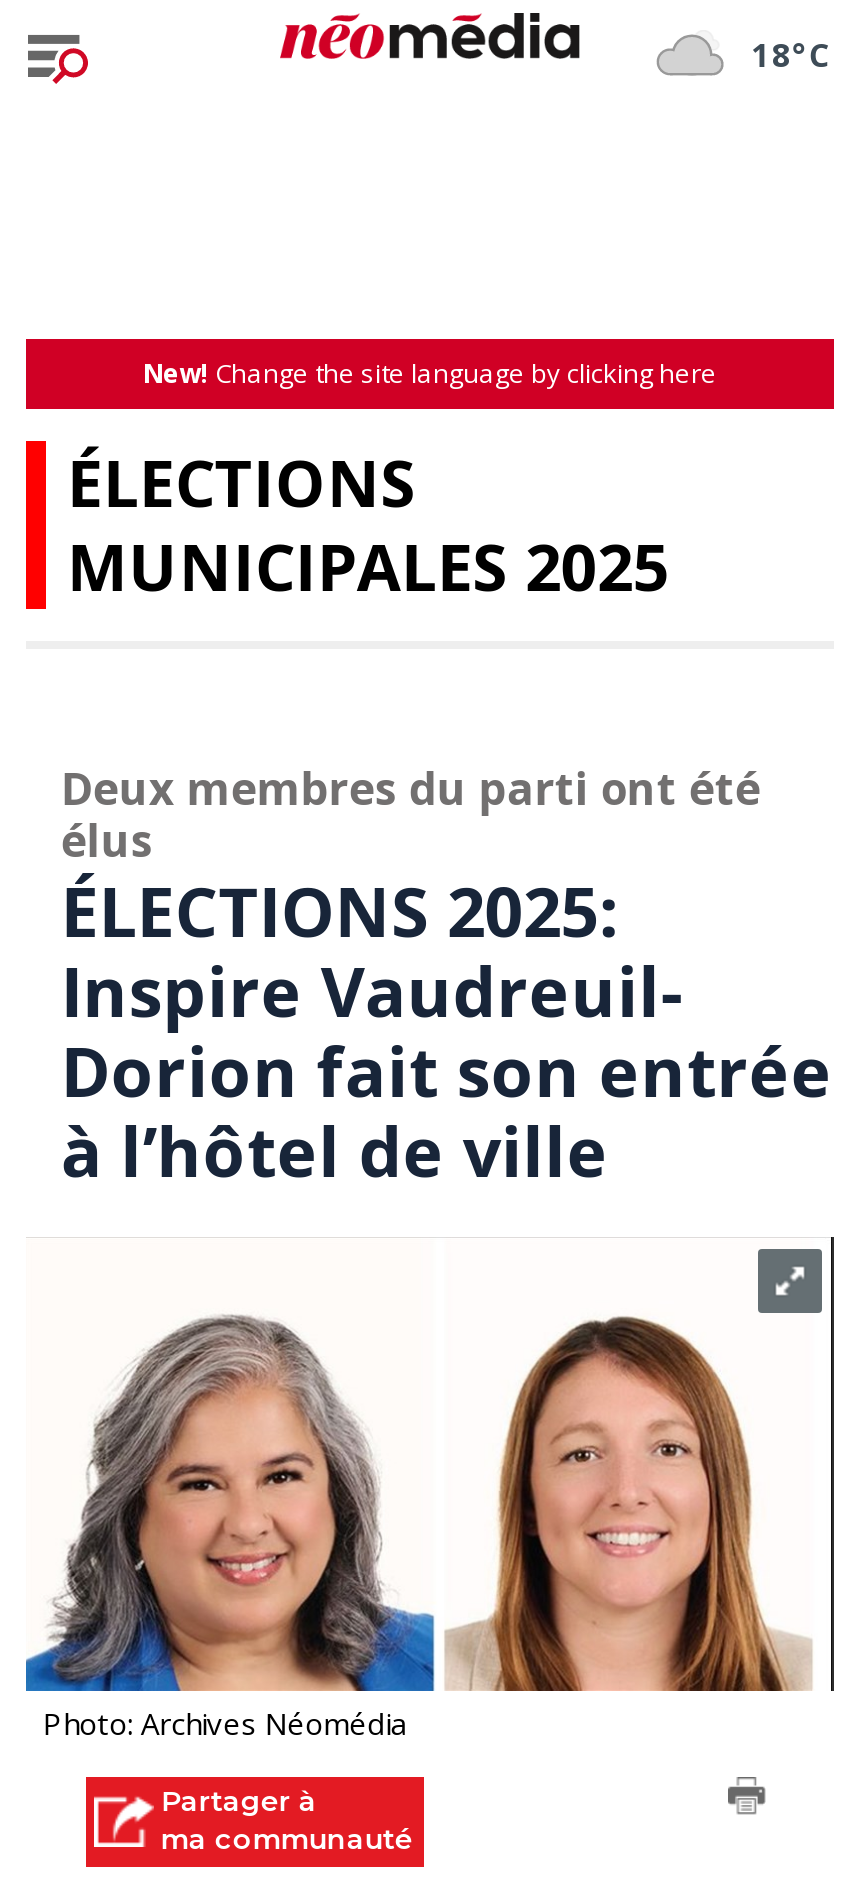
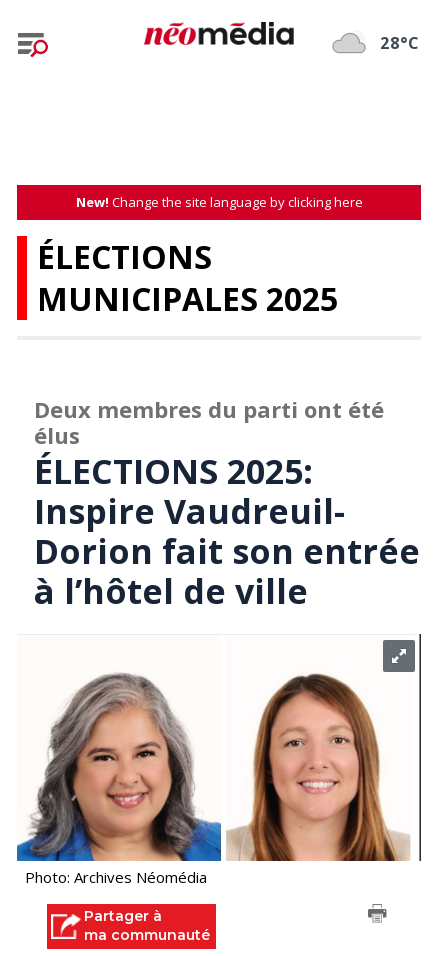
[752,32,833,76] 18°C -> [380,31,421,53] 28°C

